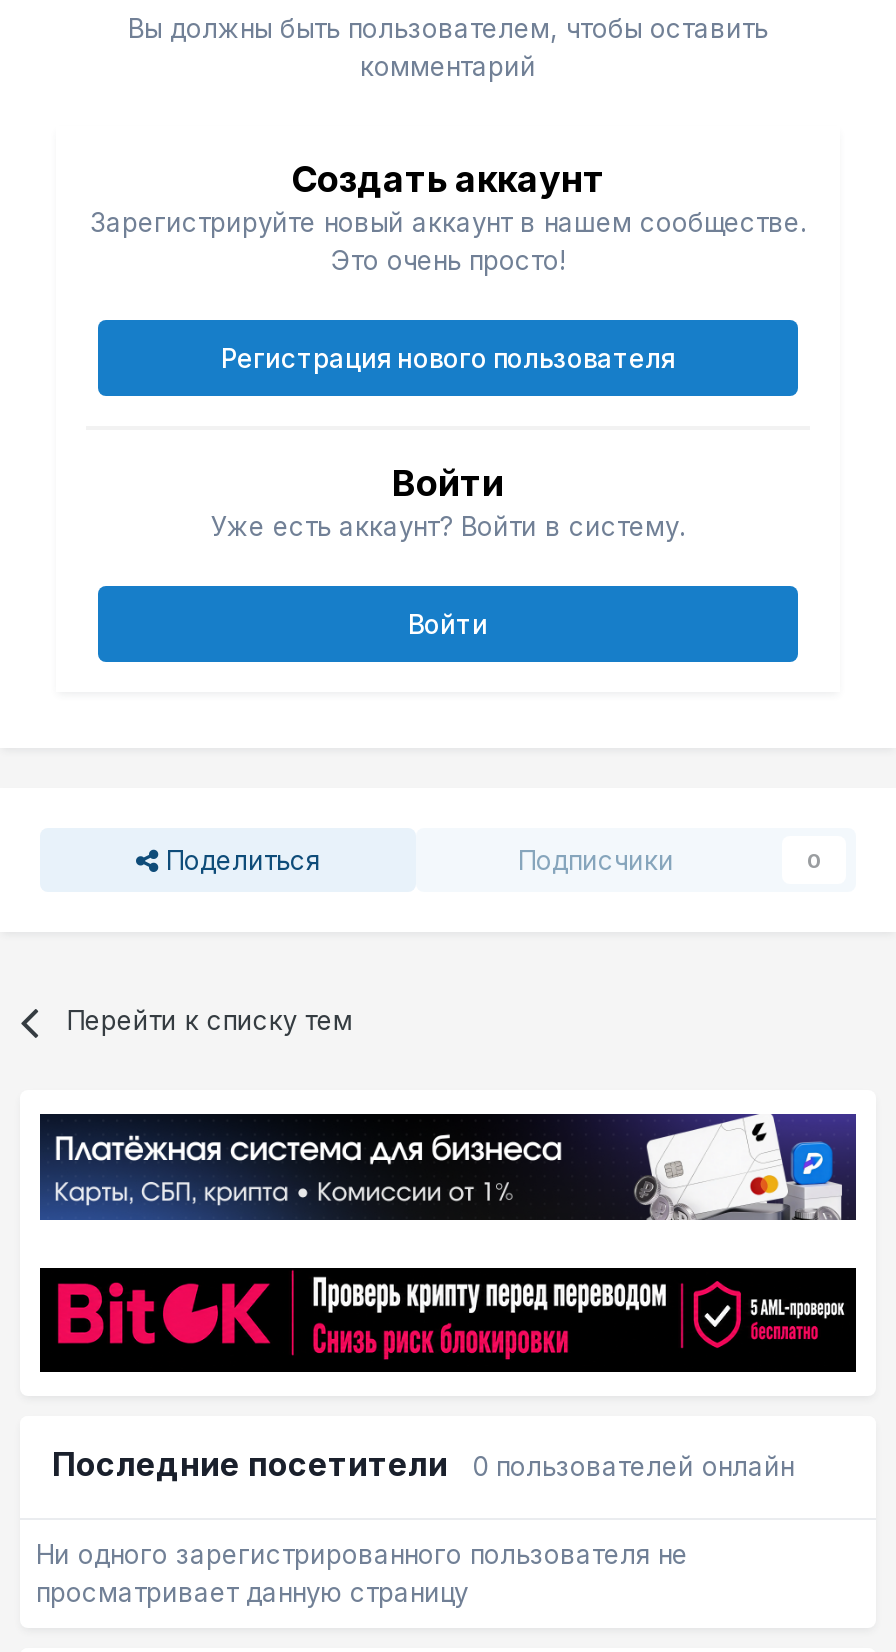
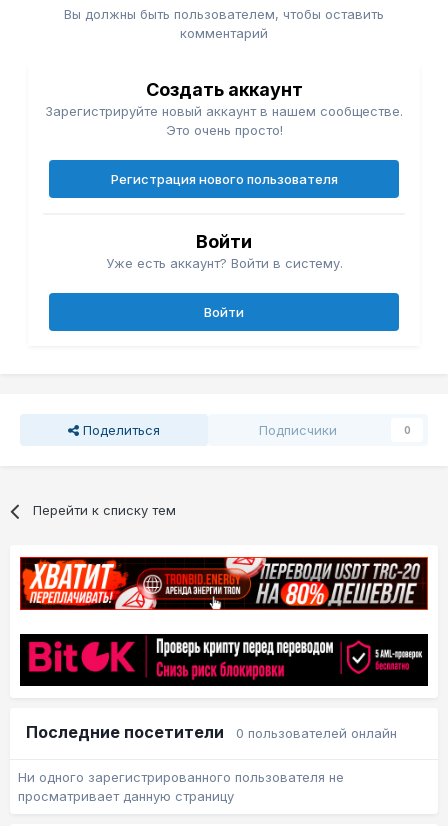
[38,1112,858,1222] [image] -> [19,556,429,611] [image]

